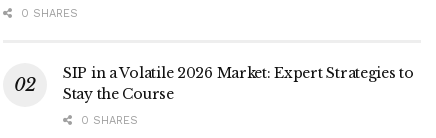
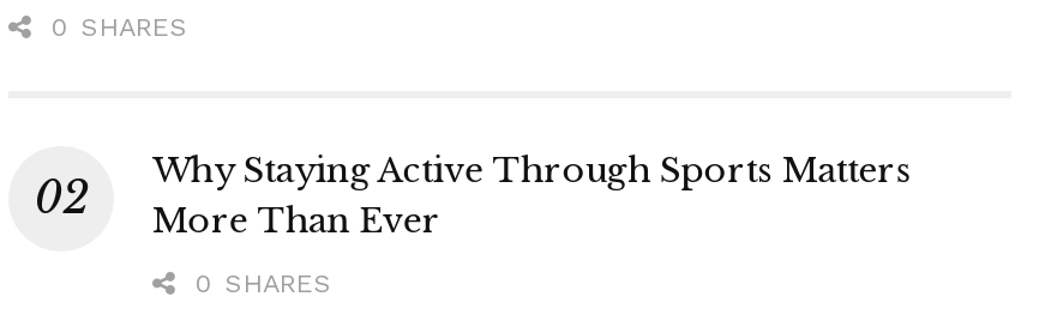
[63,64,414,103] SIP in a Volatile 2026 Market: Expert Strategies to | Stay the Course -> [152,148,912,241] Why Staying Active Through Sports Matters | More Than Ever

